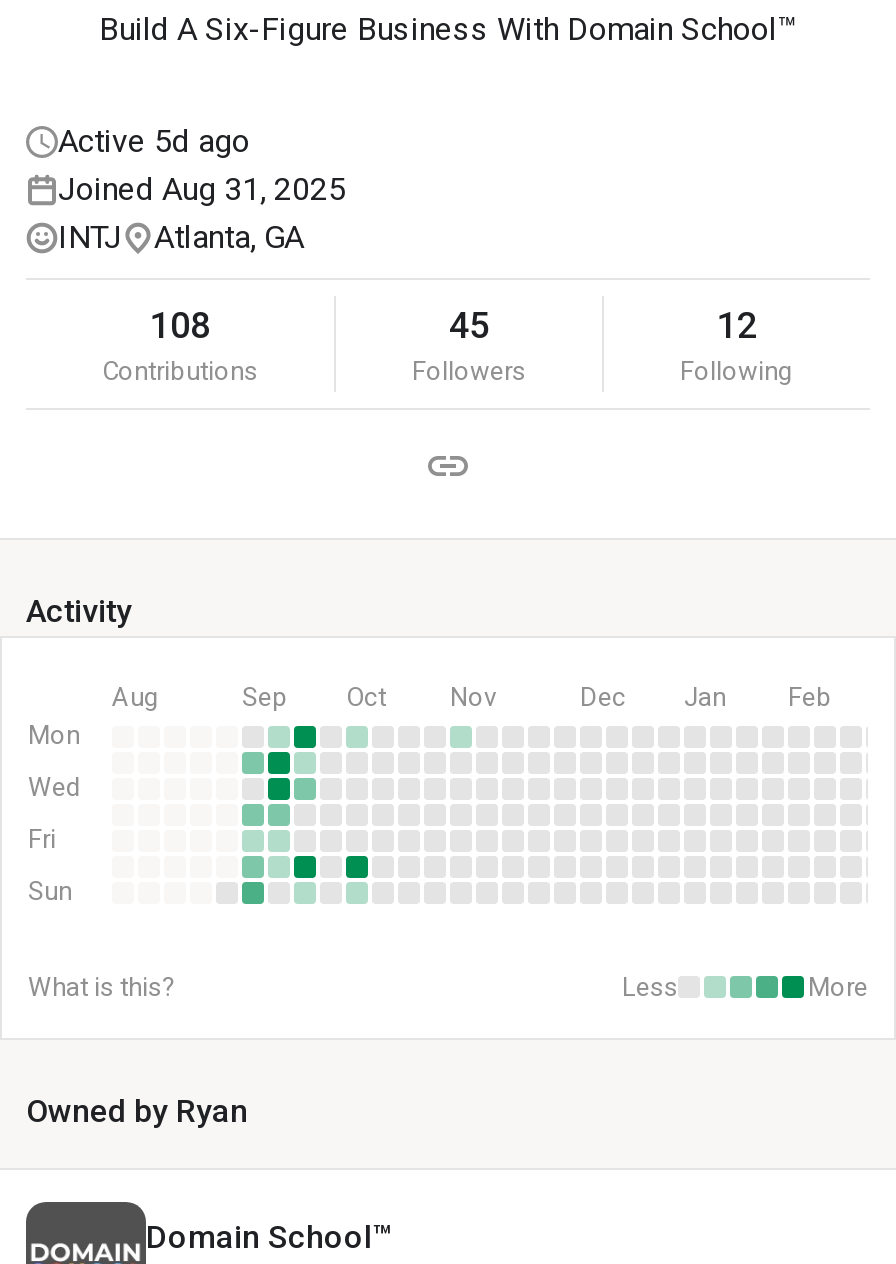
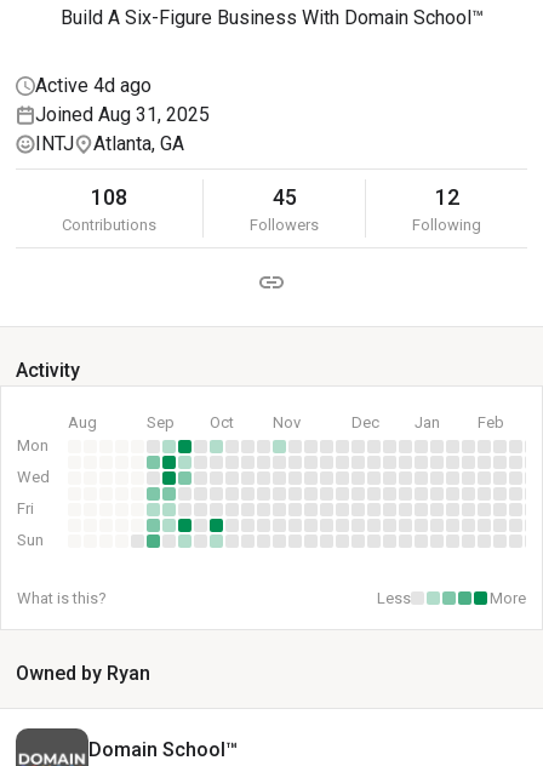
[58,122,250,160] Active 5d ago -> [35,74,152,97] Active 4d ago

